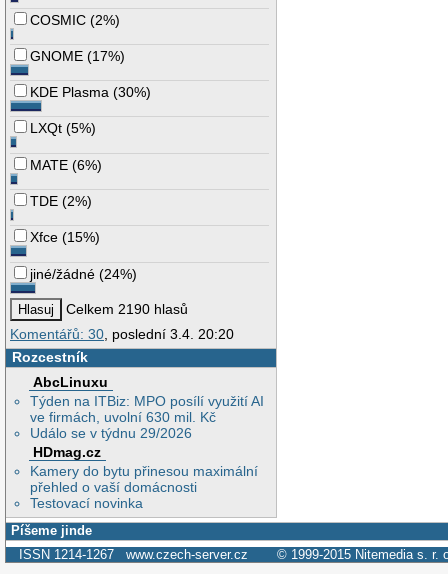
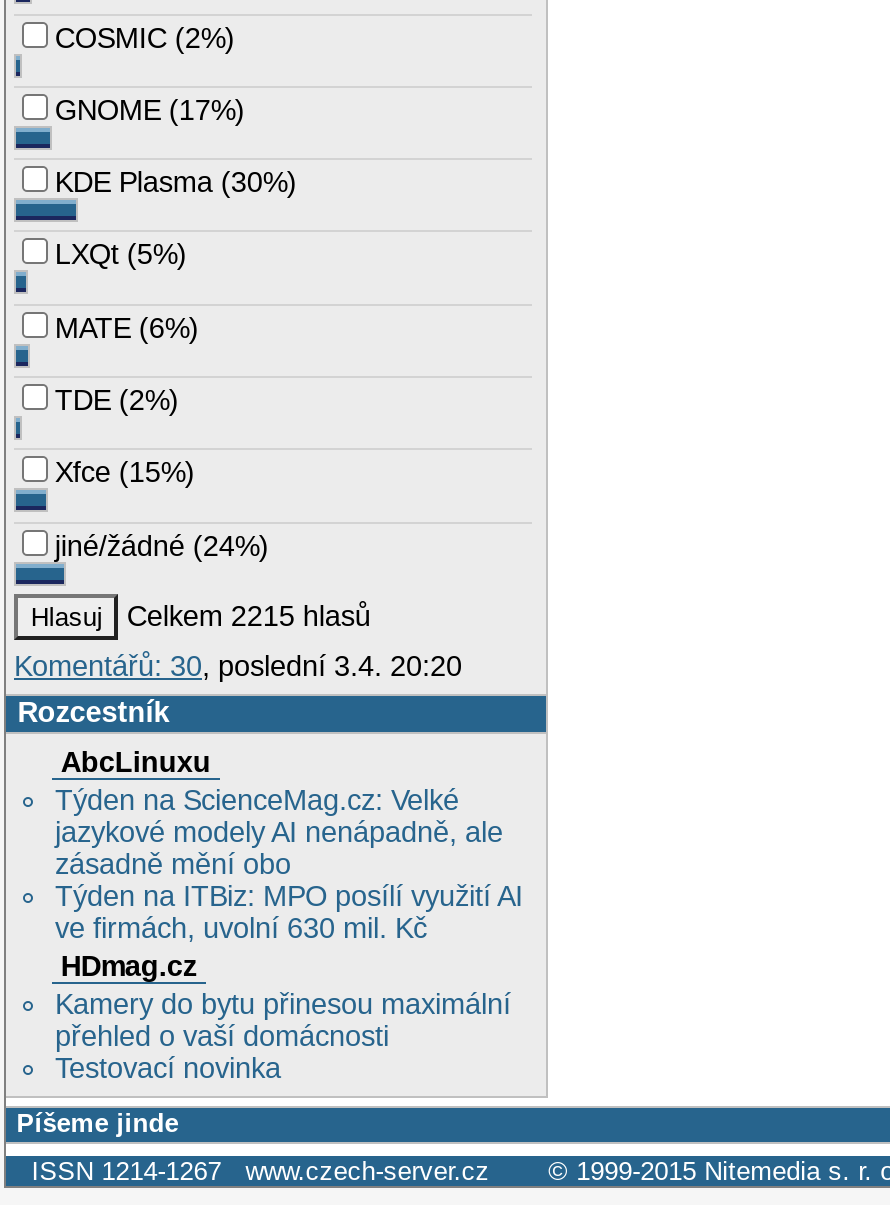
[62,301,188,317] Celkem 2190 hlasů -> [119,600,371,632] Celkem 2215 hlasů
none -> [55,784,503,880] Týden na ScienceMag.cz: Velké | jazykové modely AI nenápadně, ale | zásadně mění obo
moved [30,393,264,425] -> [55,880,523,944]: Týden na ITBiz: MPO posílí využití AI | ve firmách, uvolní 630 mil. Kč
[30,425,192,441] Událo se v týdnu 29/2026 -> none

